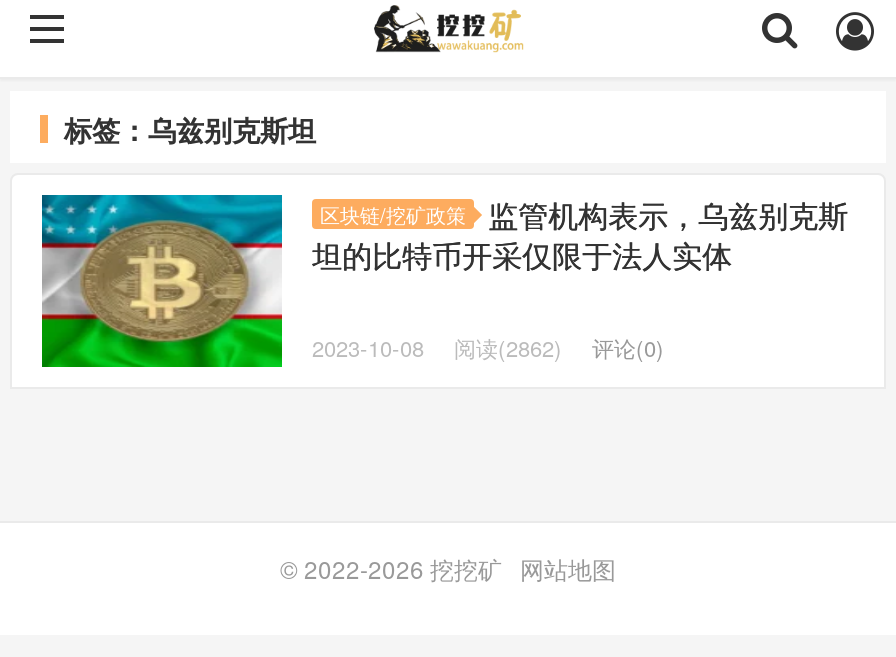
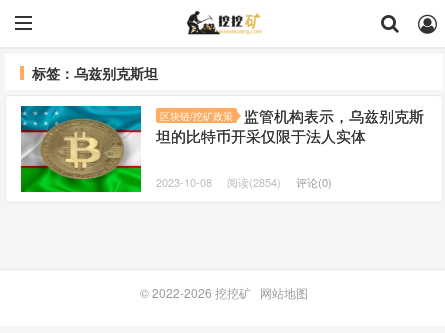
[312,331,664,363] 2023-10-08 阅读(2862) 评论(0) -> [156,174,332,190] 2023-10-08 阅读(2854) 评论(0)

